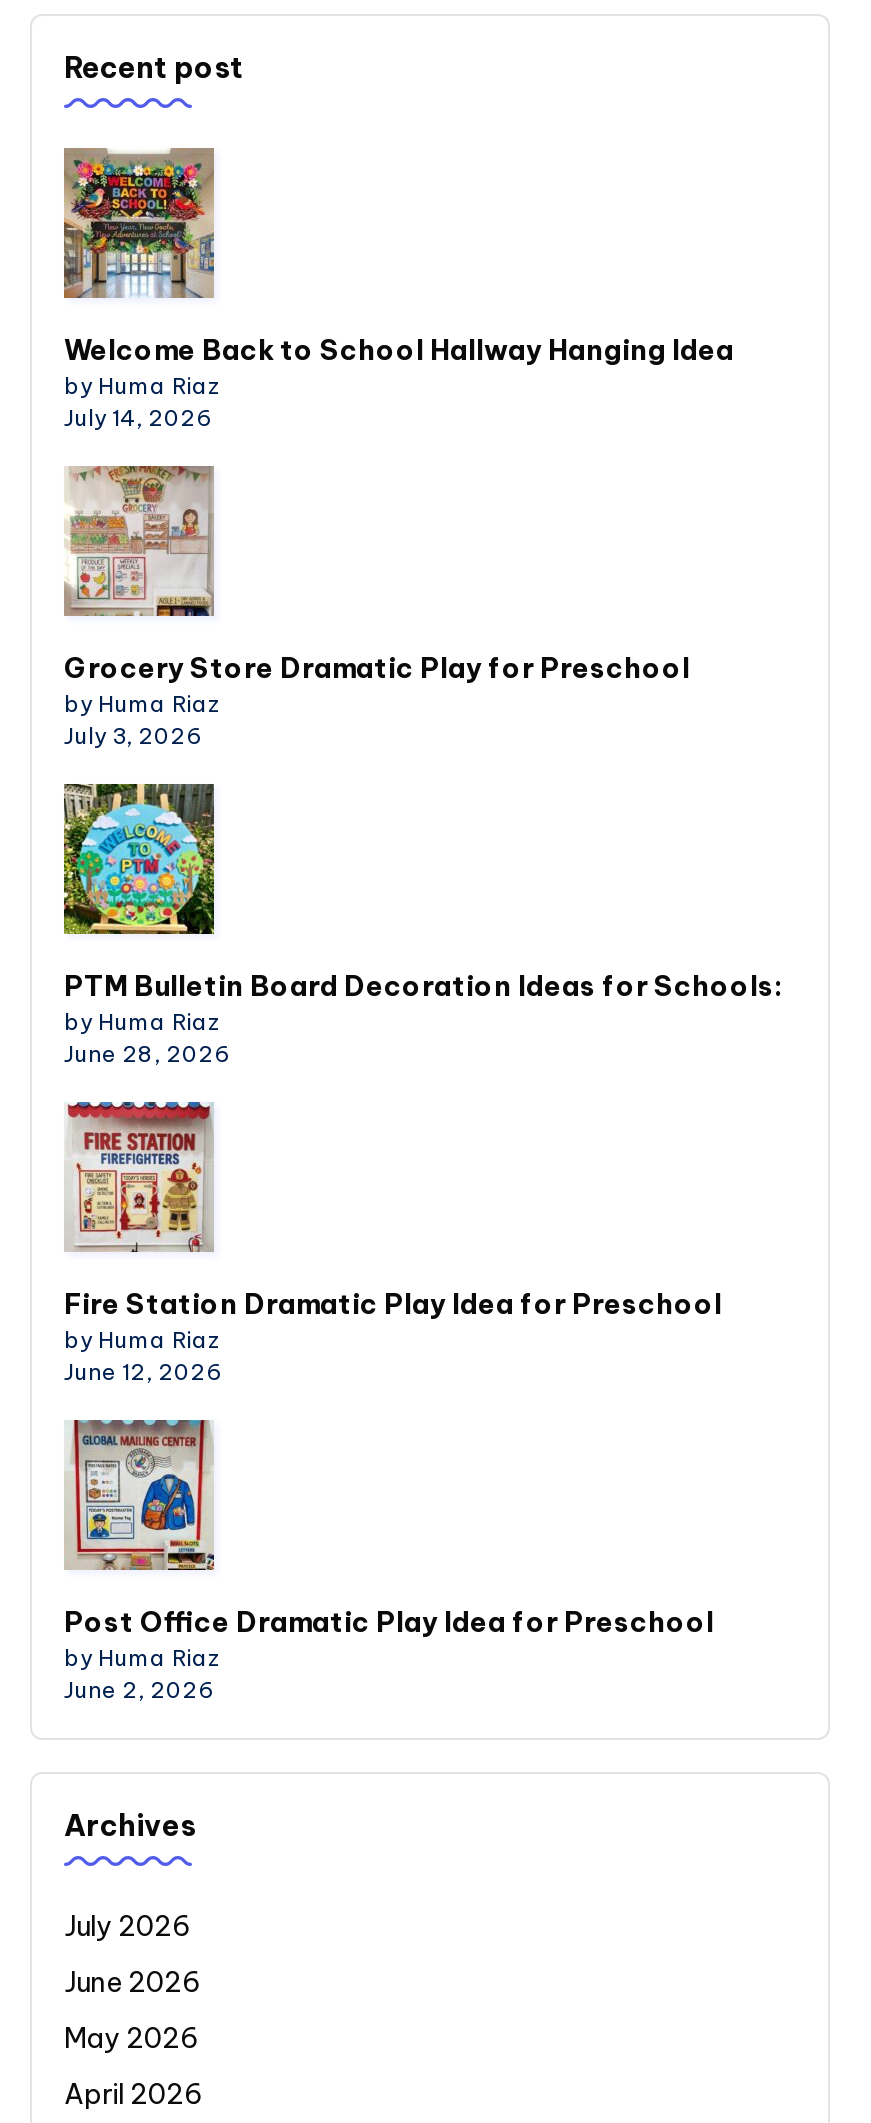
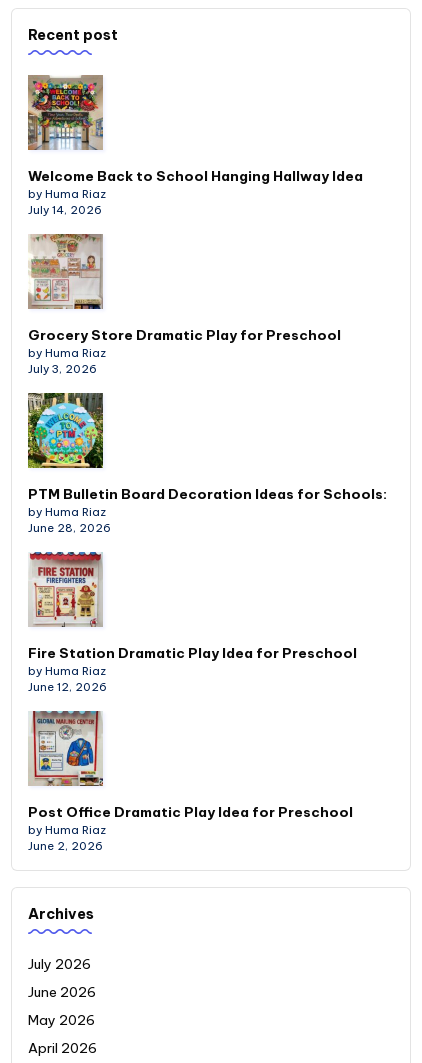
[64,332,734,368] Welcome Back to School Hallway Hanging Idea -> [28,167,363,185] Welcome Back to School Hanging Hallway Idea

